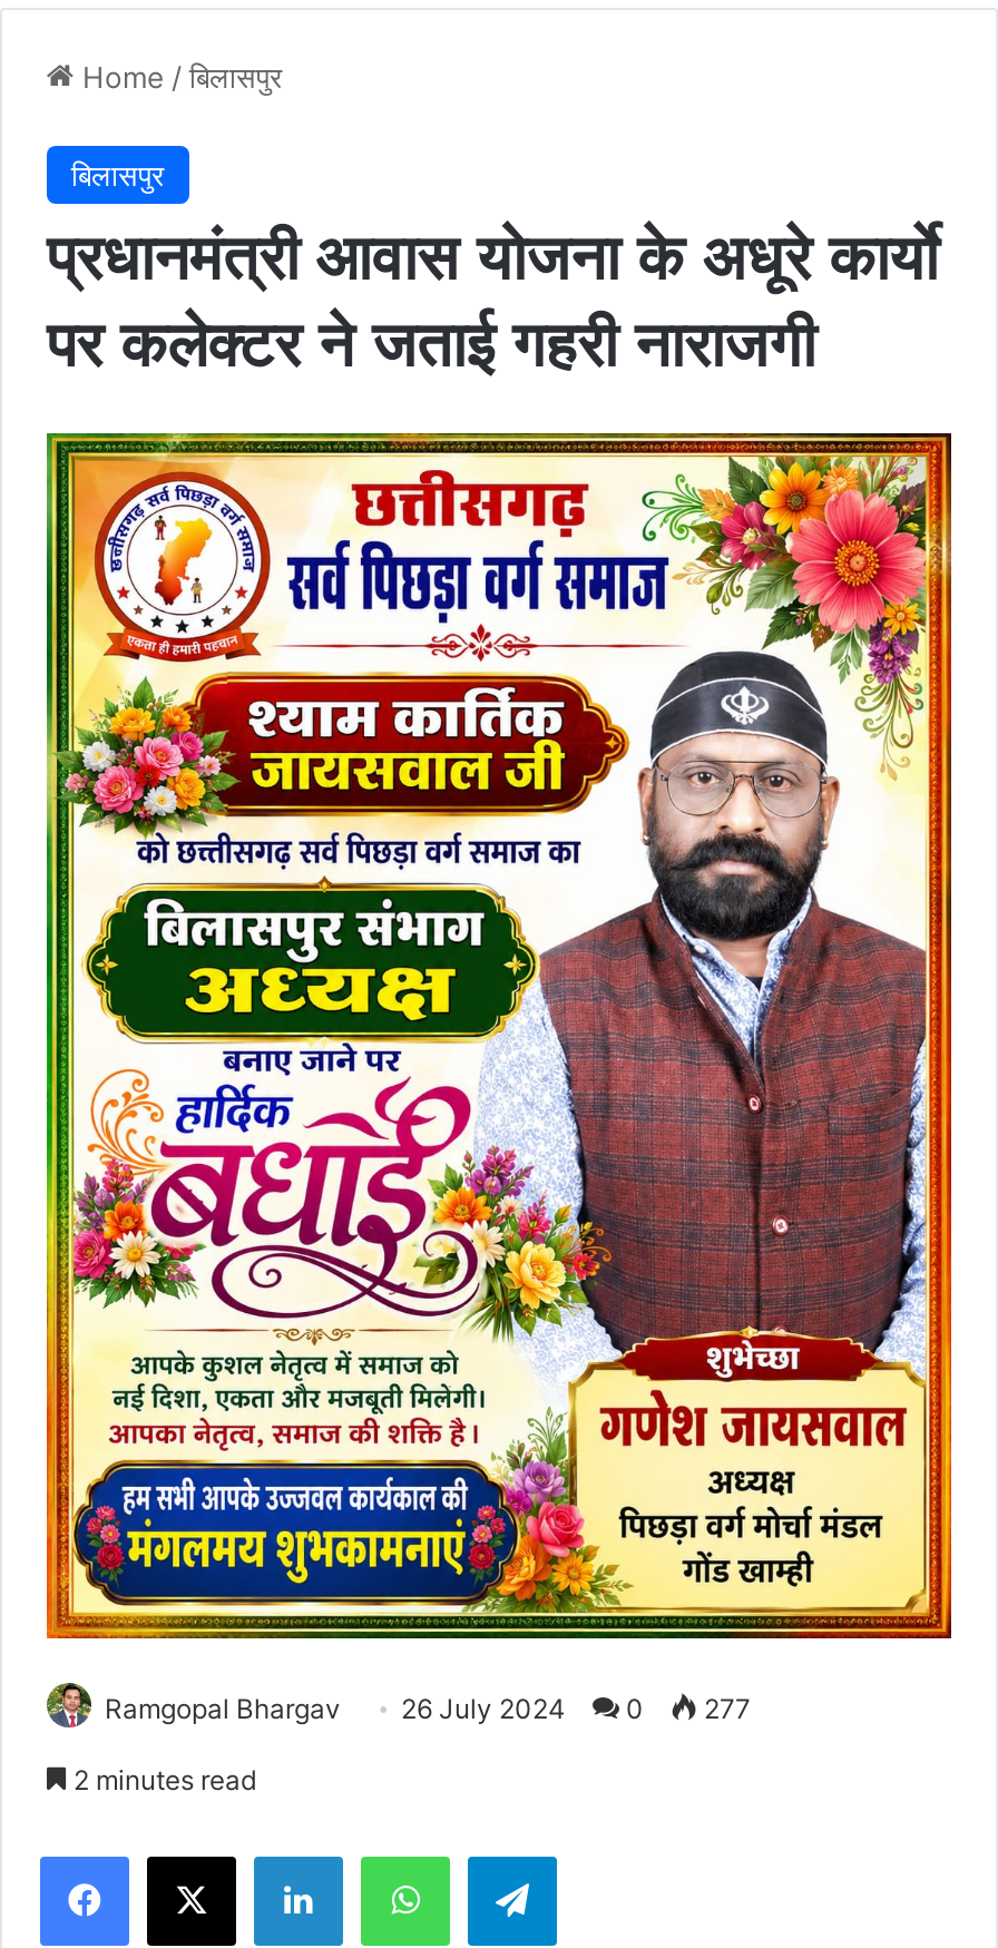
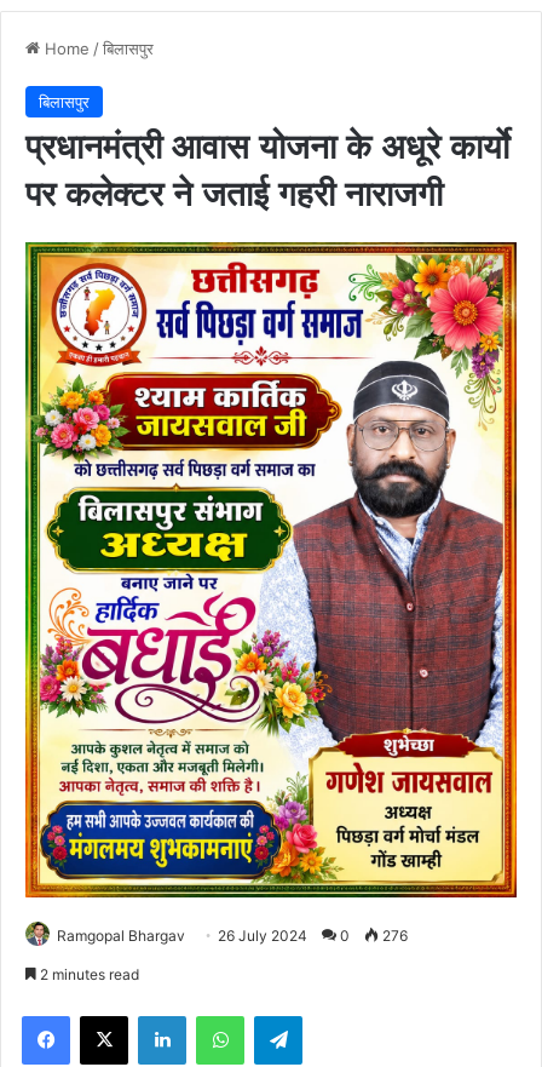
[105,1692,751,1725] Ramgopal Bhargav 26 July 2024 0 277 -> [57,926,408,945] Ramgopal Bhargav 26 July 2024 0 276

